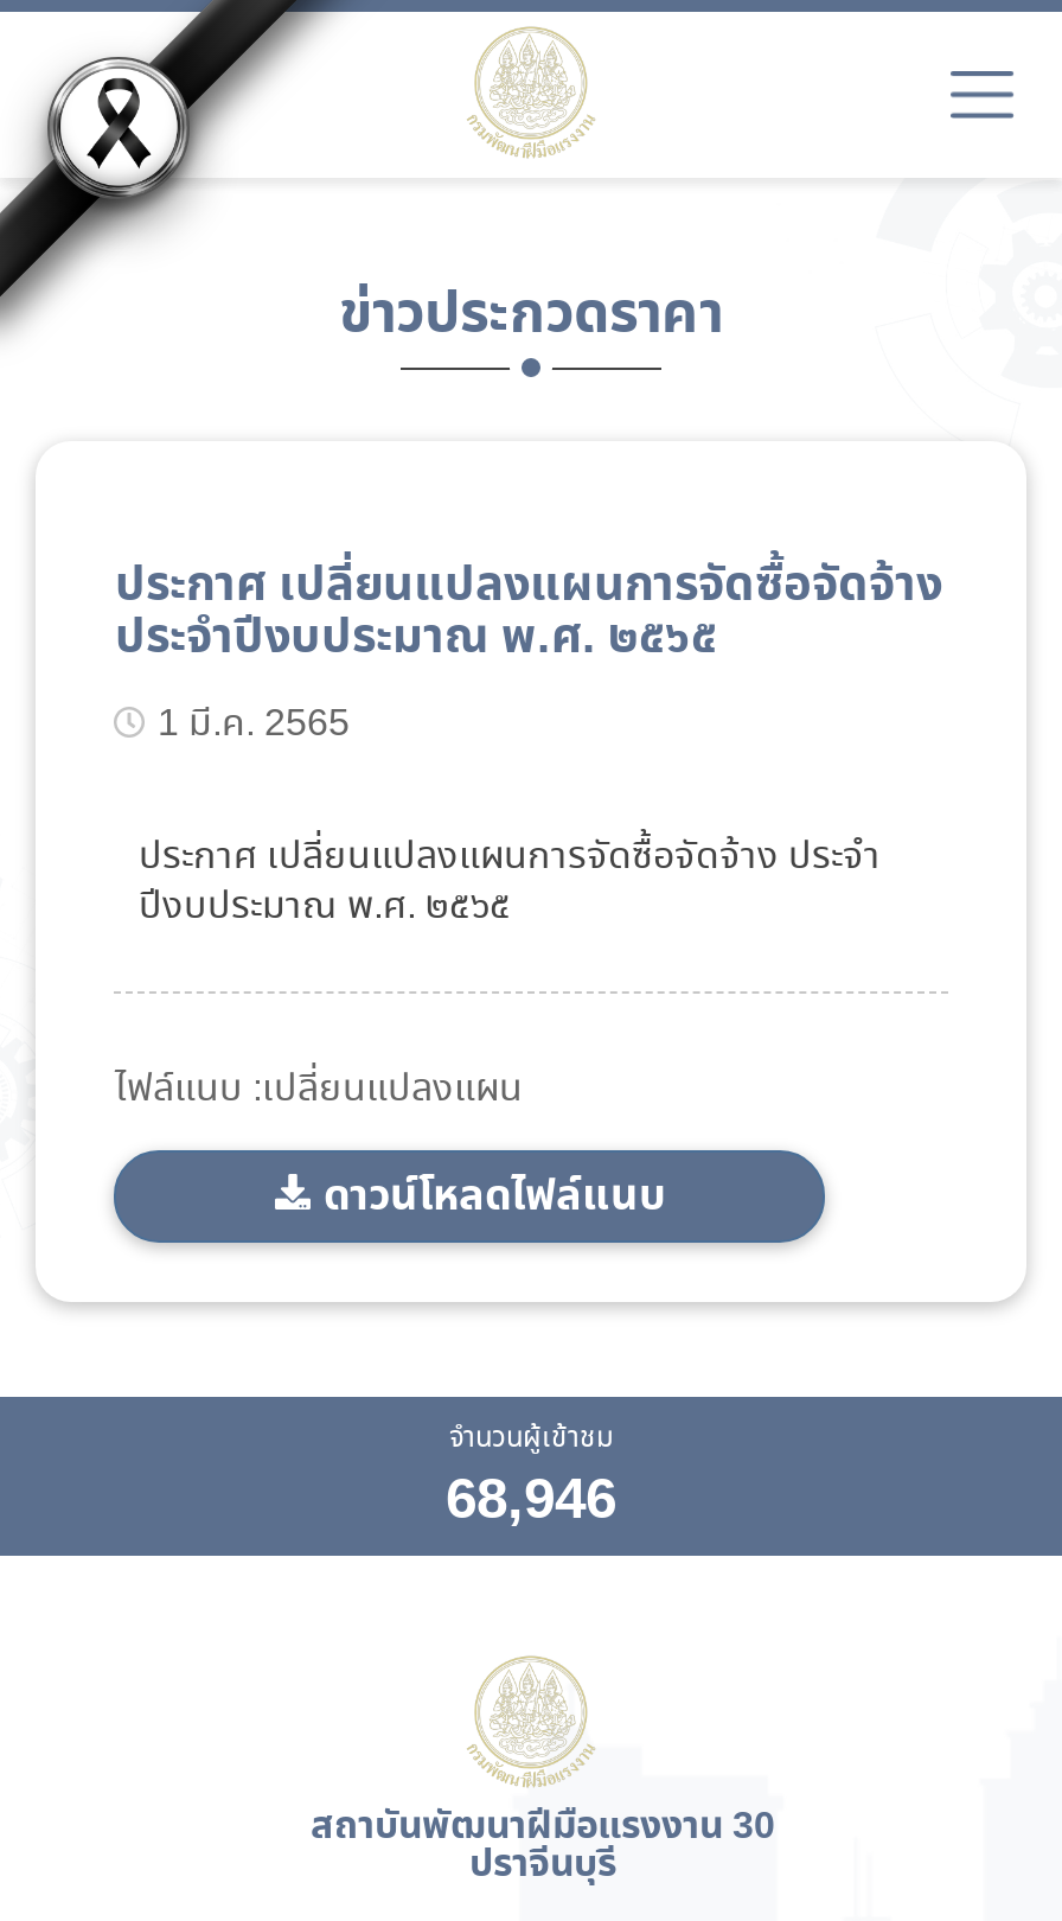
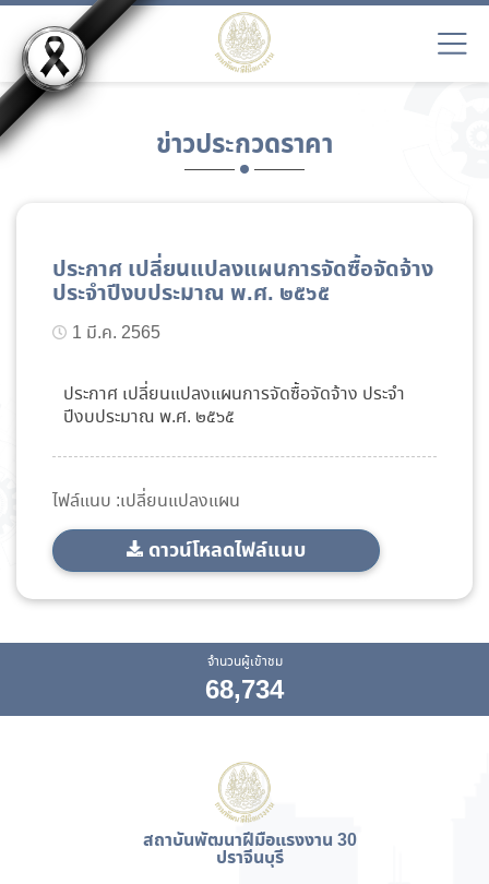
[446,1459,616,1544] 68,946 -> [205,671,284,710] 68,734

